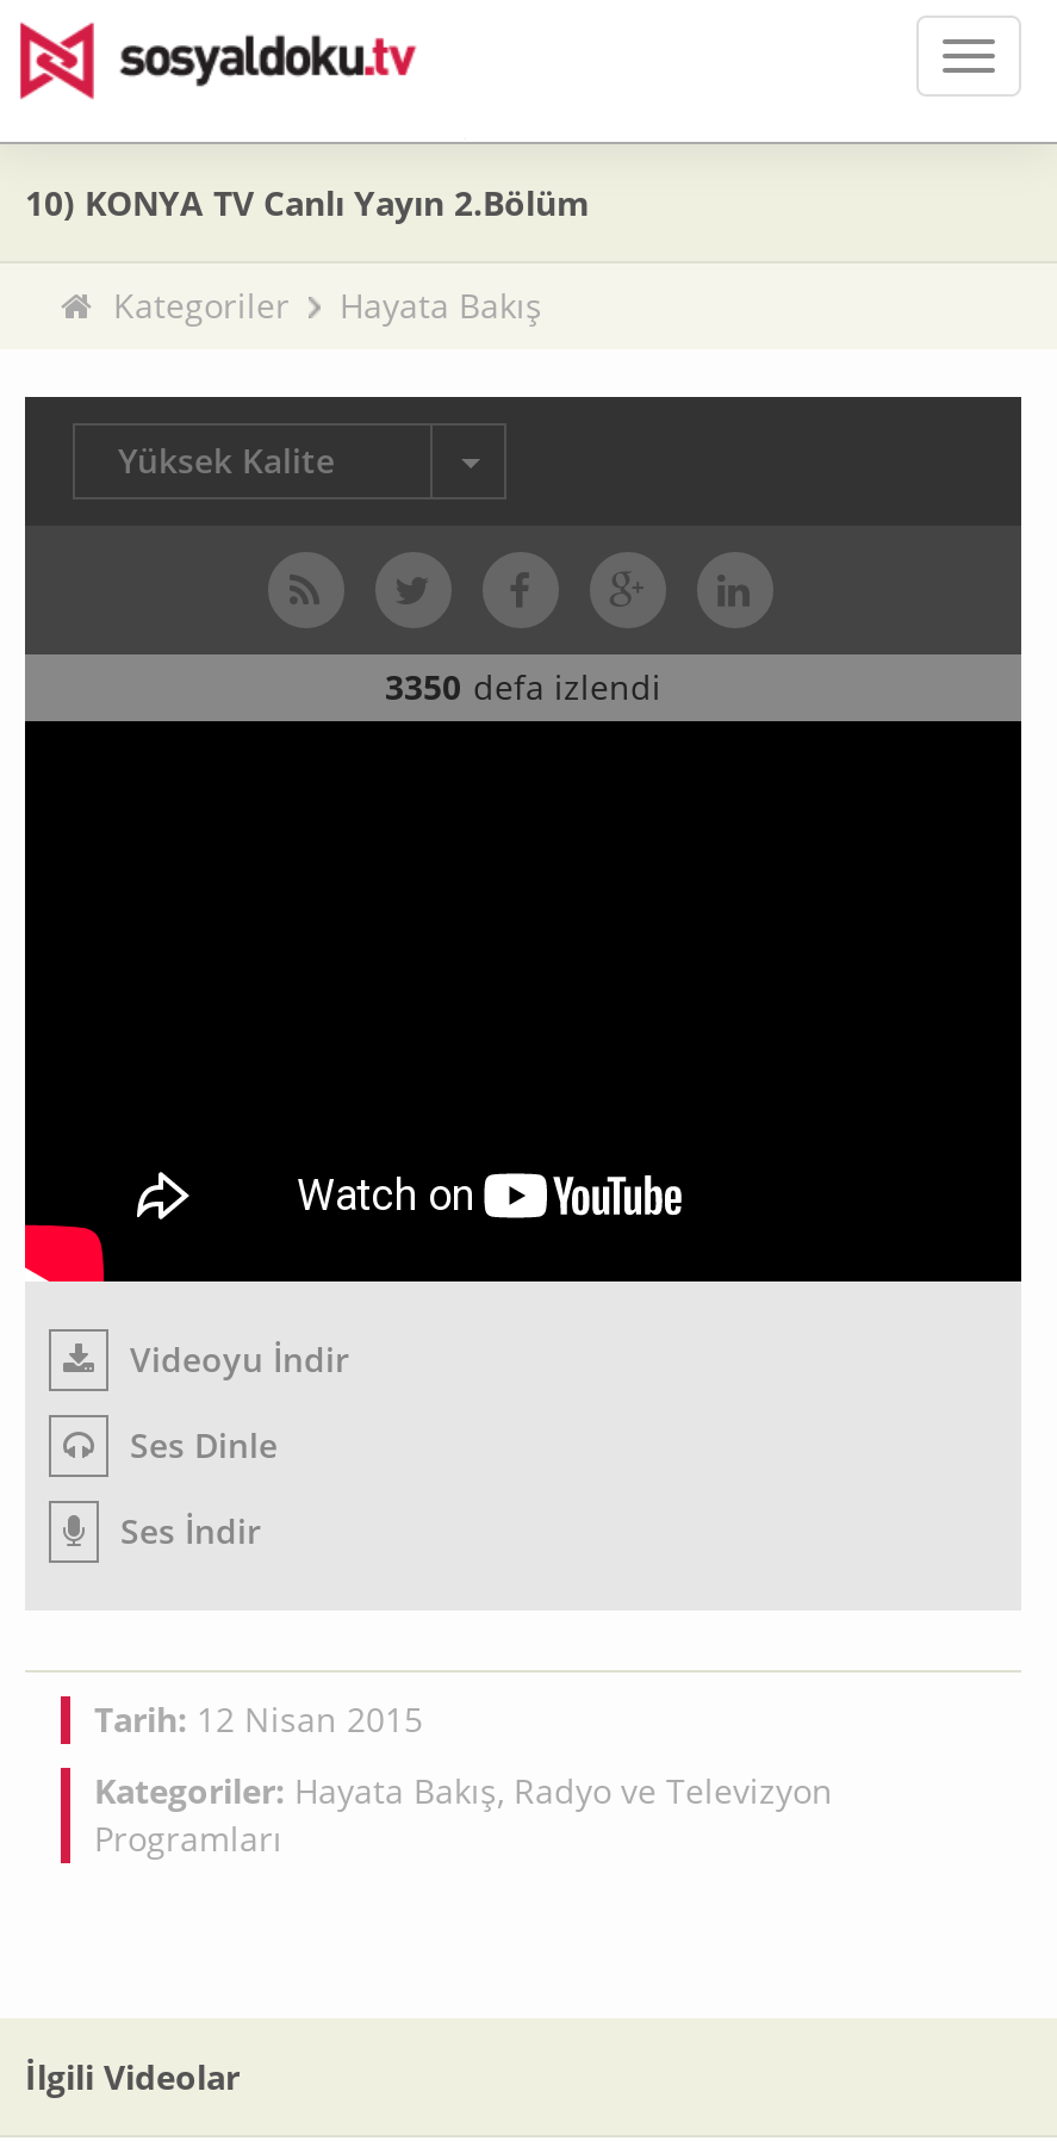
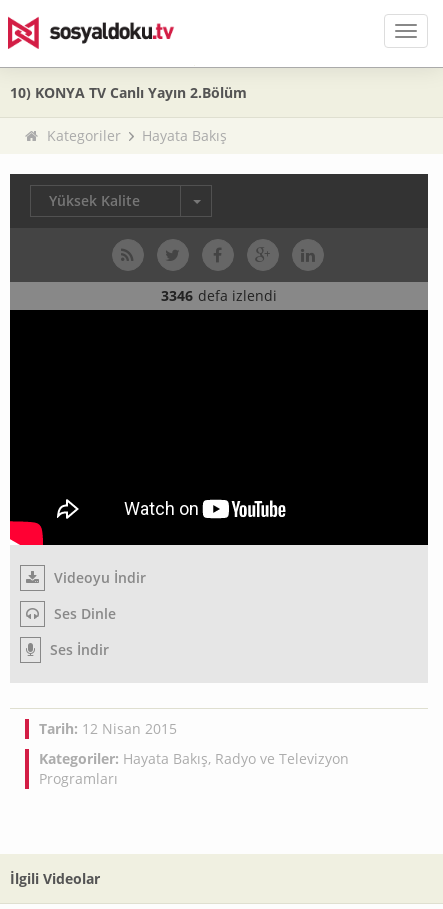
[385,664,661,709] 3350 defa izlendi -> [161,286,277,305] 3346 defa izlendi

